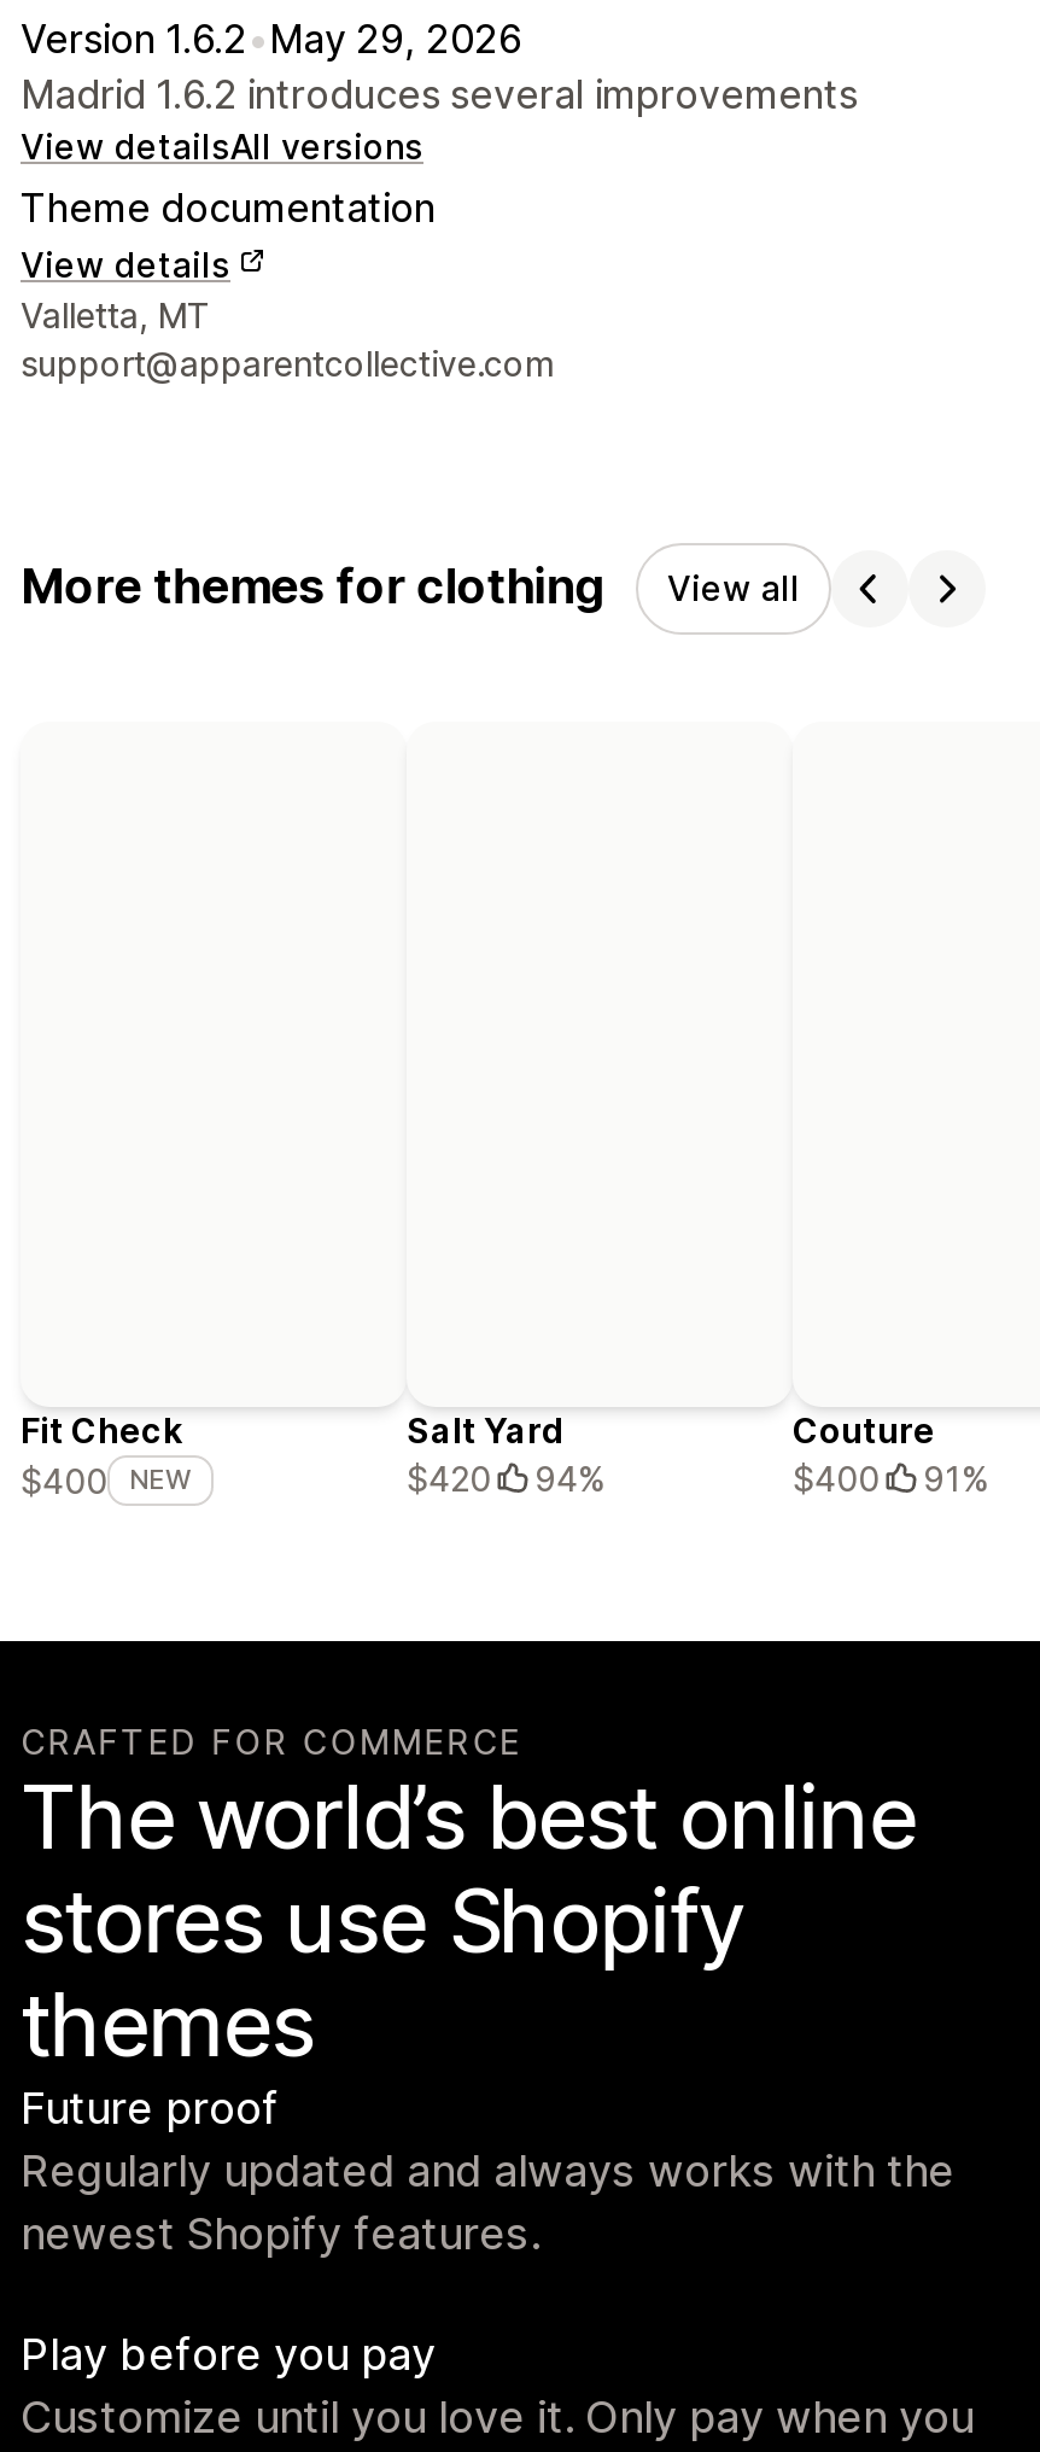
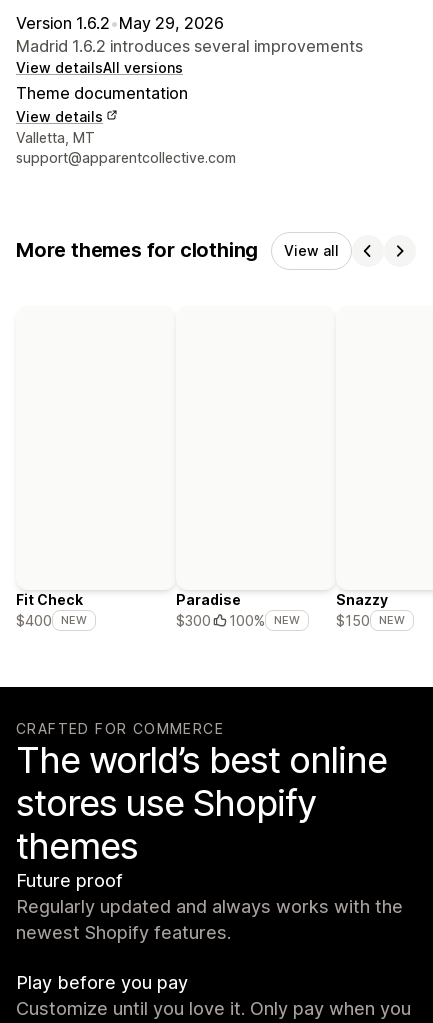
[407,1410,604,1499] Salt Yard | $420 | 94% -> [176,591,300,629] Paradise | $300 | 100% | NEW
[793,1410,988,1499] Couture | $400 | 91% -> [336,591,405,629] Snazzy | $150 | NEW

